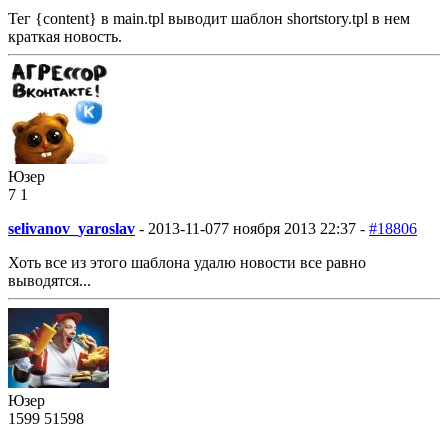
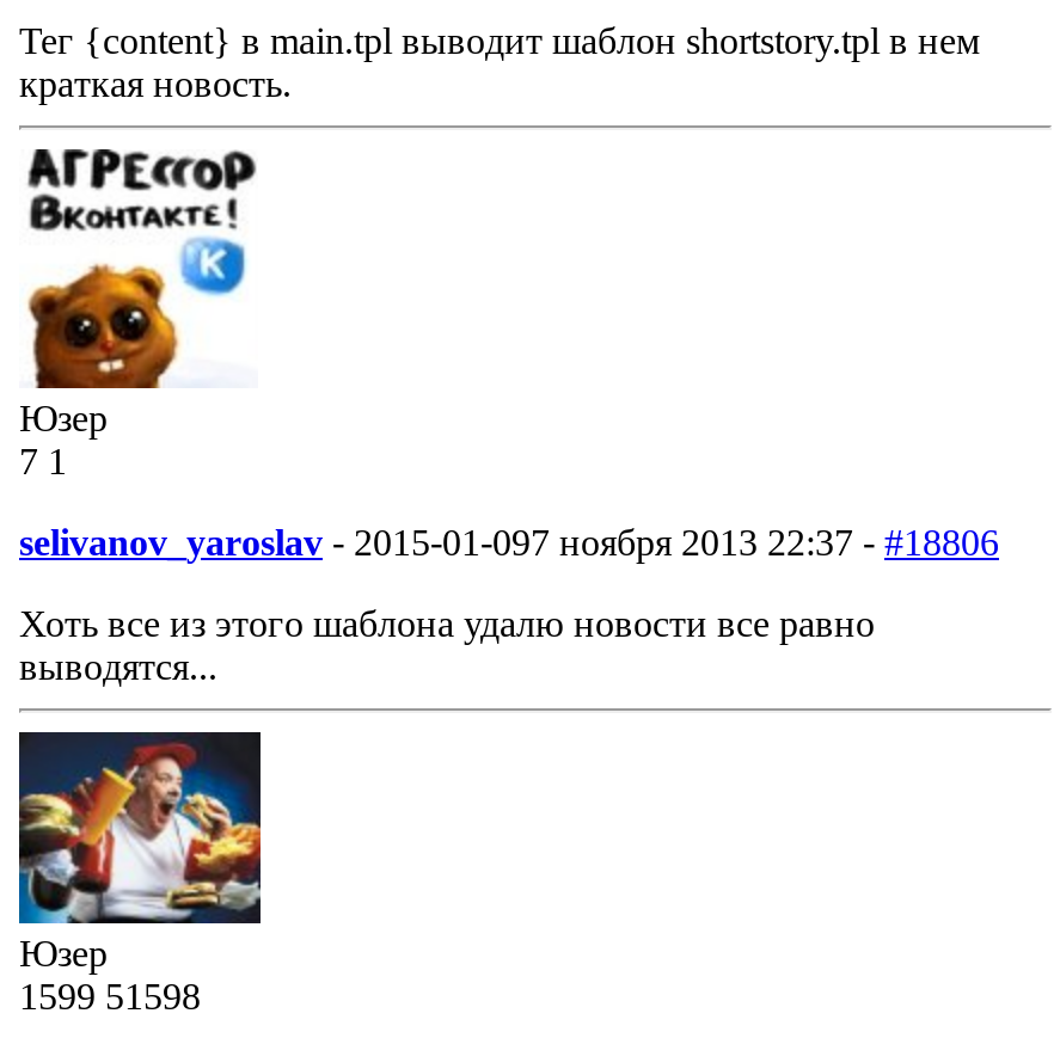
[8,220,417,237] selivanov_yaroslav - 2013-11-077 ноября 2013 22:37 - #18806 -> [19,522,999,562] selivanov_yaroslav - 2015-01-097 ноября 2013 22:37 - #18806

